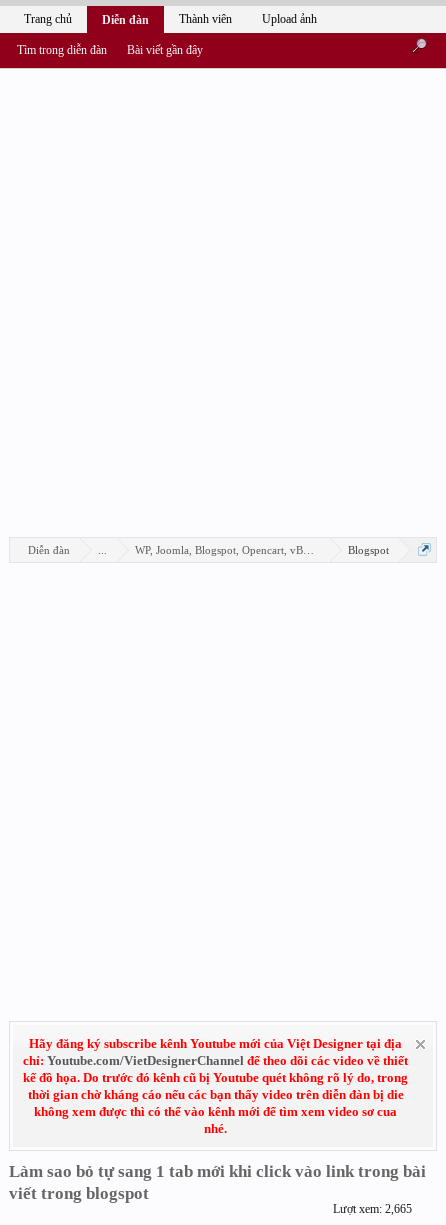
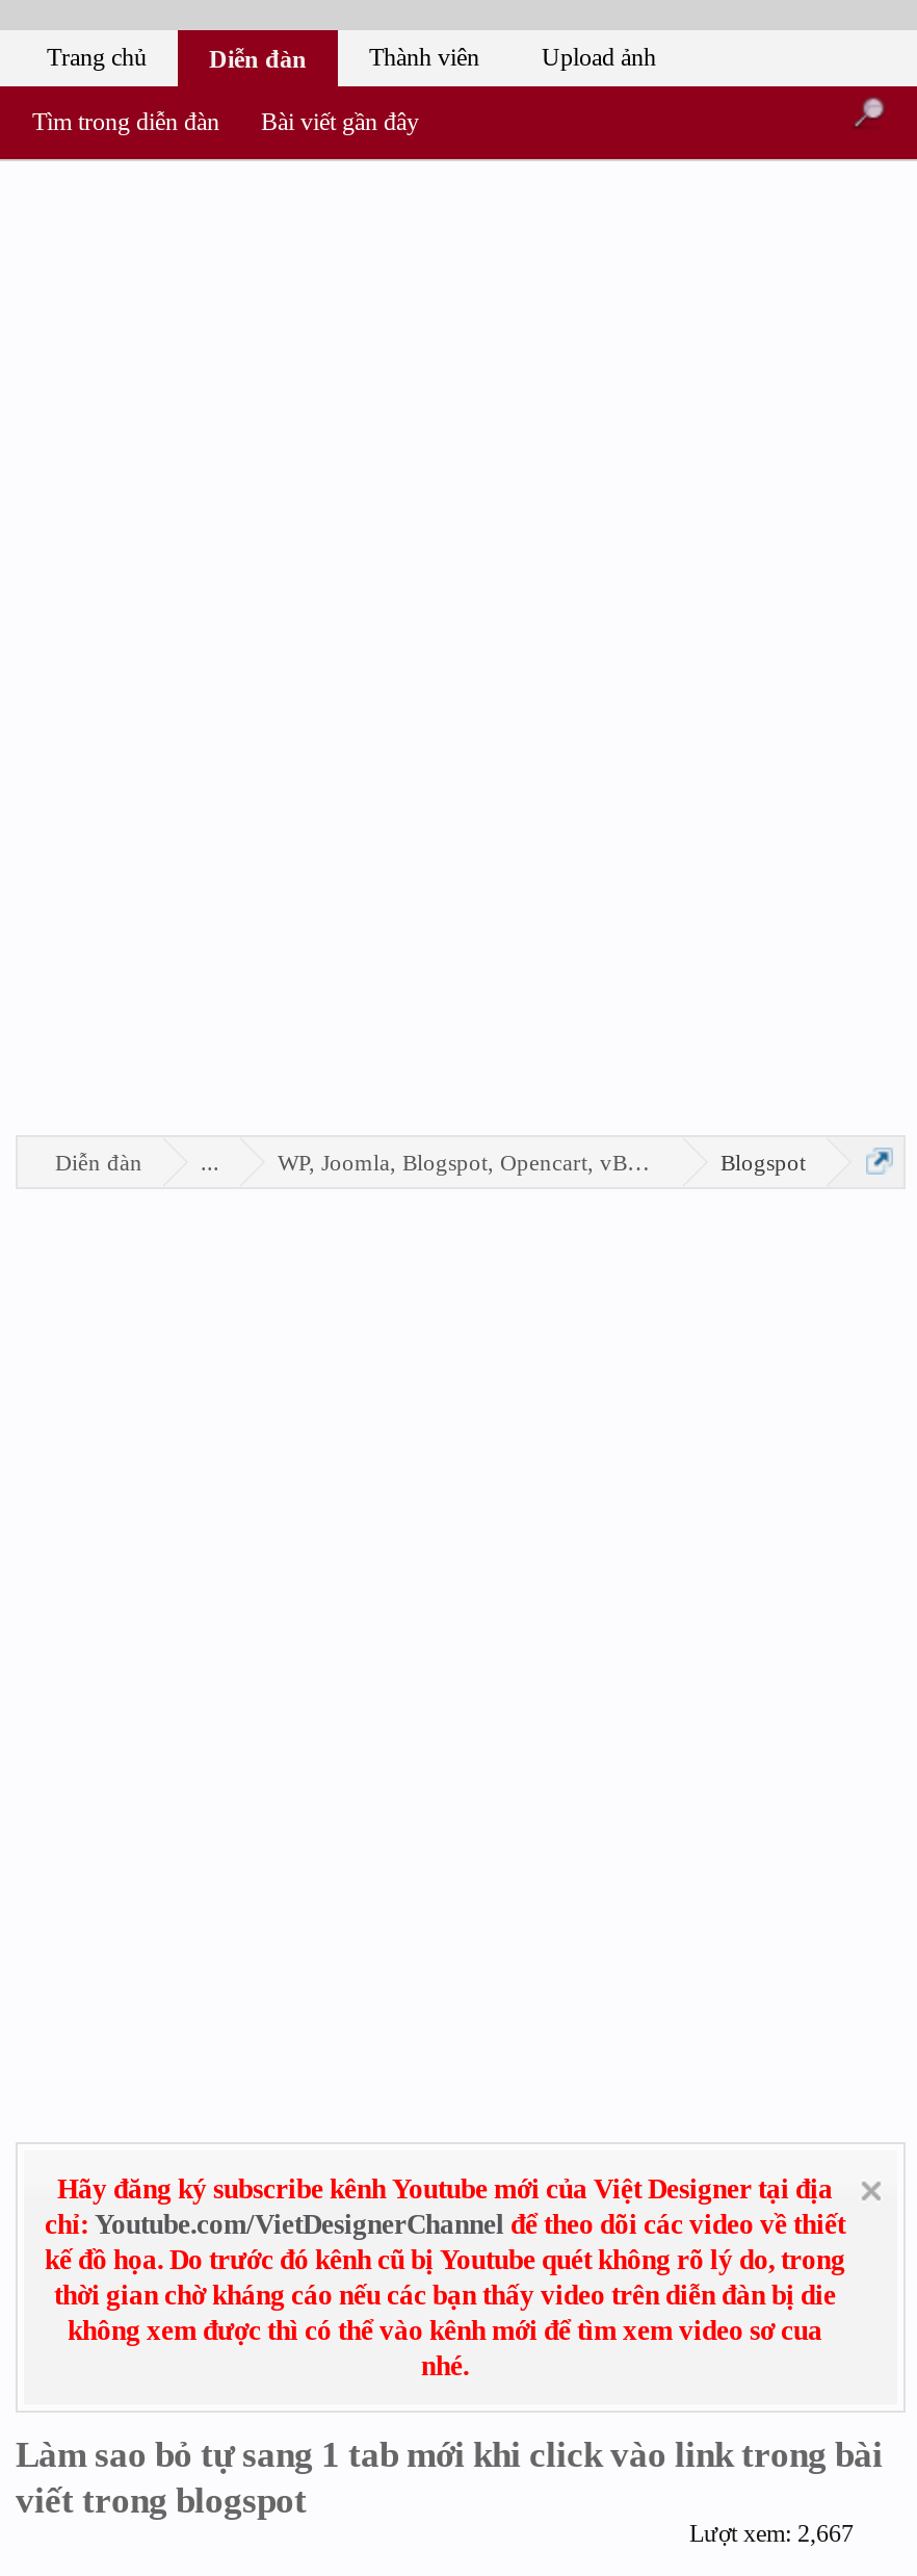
[333,1202,412,1216] Lượt xem: 2,665 -> [689,2519,854,2548] Lượt xem: 2,667

